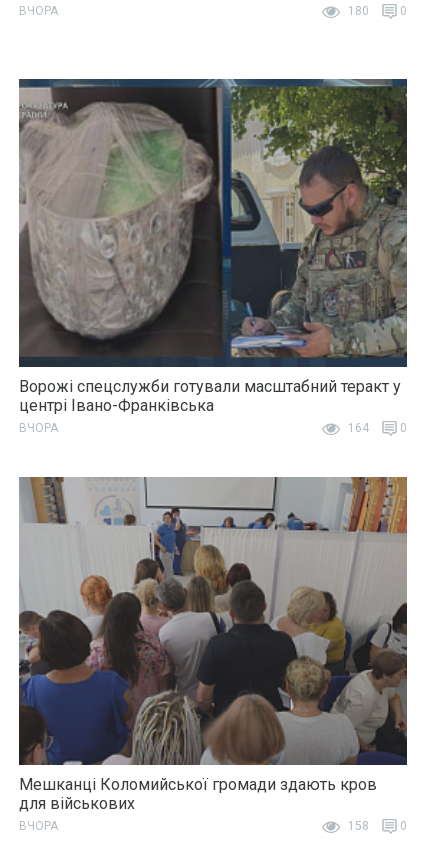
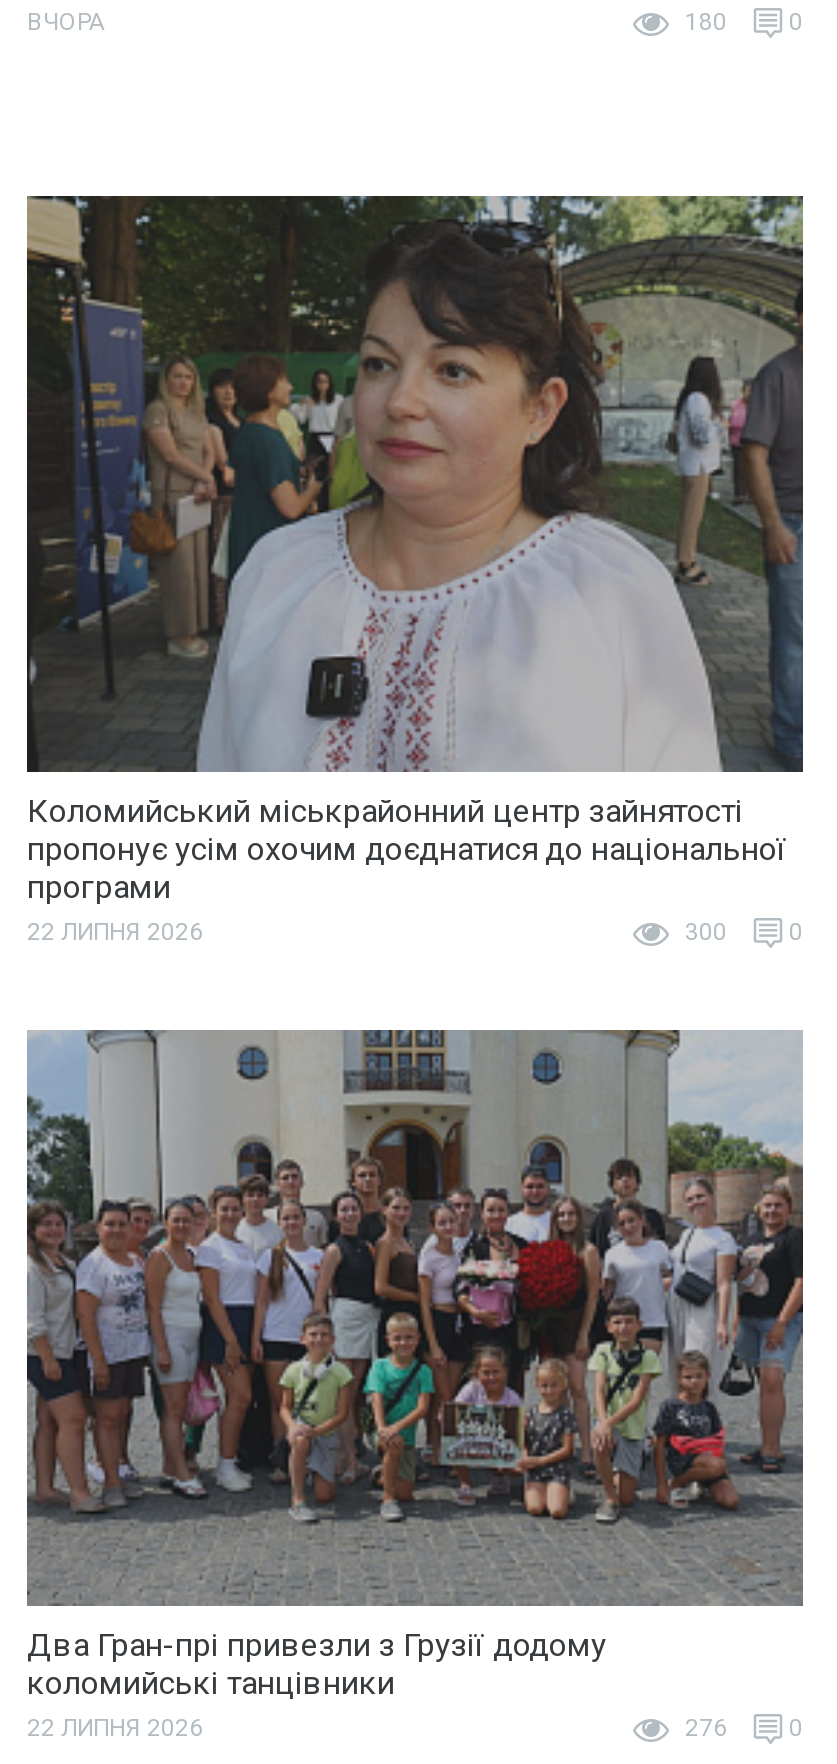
[18,78,407,435] [image] | Ворожі спецслужби готували масштабний теракт у | центрі Івано-Франківська | ВЧОРА | 164 -> [27,194,805,945] [image] | Коломийський міськрайонний центр зайнятості | пропонує усім охочим доєднатися до національної | програми | 22 ЛИПНЯ 2026 | 300
[19,476,408,833] [image] | Мешканці Коломийської громади здають кров | для військових | ВЧОРА | 158 -> [27,1030,803,1741] [image] | Два Гран-прі привезли з Грузії додому | коломийські танцівники | 22 ЛИПНЯ 2026 | 276

